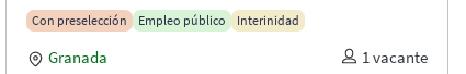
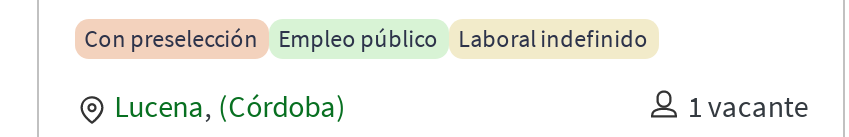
[236,12,299,28] Interinidad -> [458,23,648,53] Laboral indefinido
[48,46,107,67] Granada -> [114,87,346,125] Lucena, (Córdoba)

